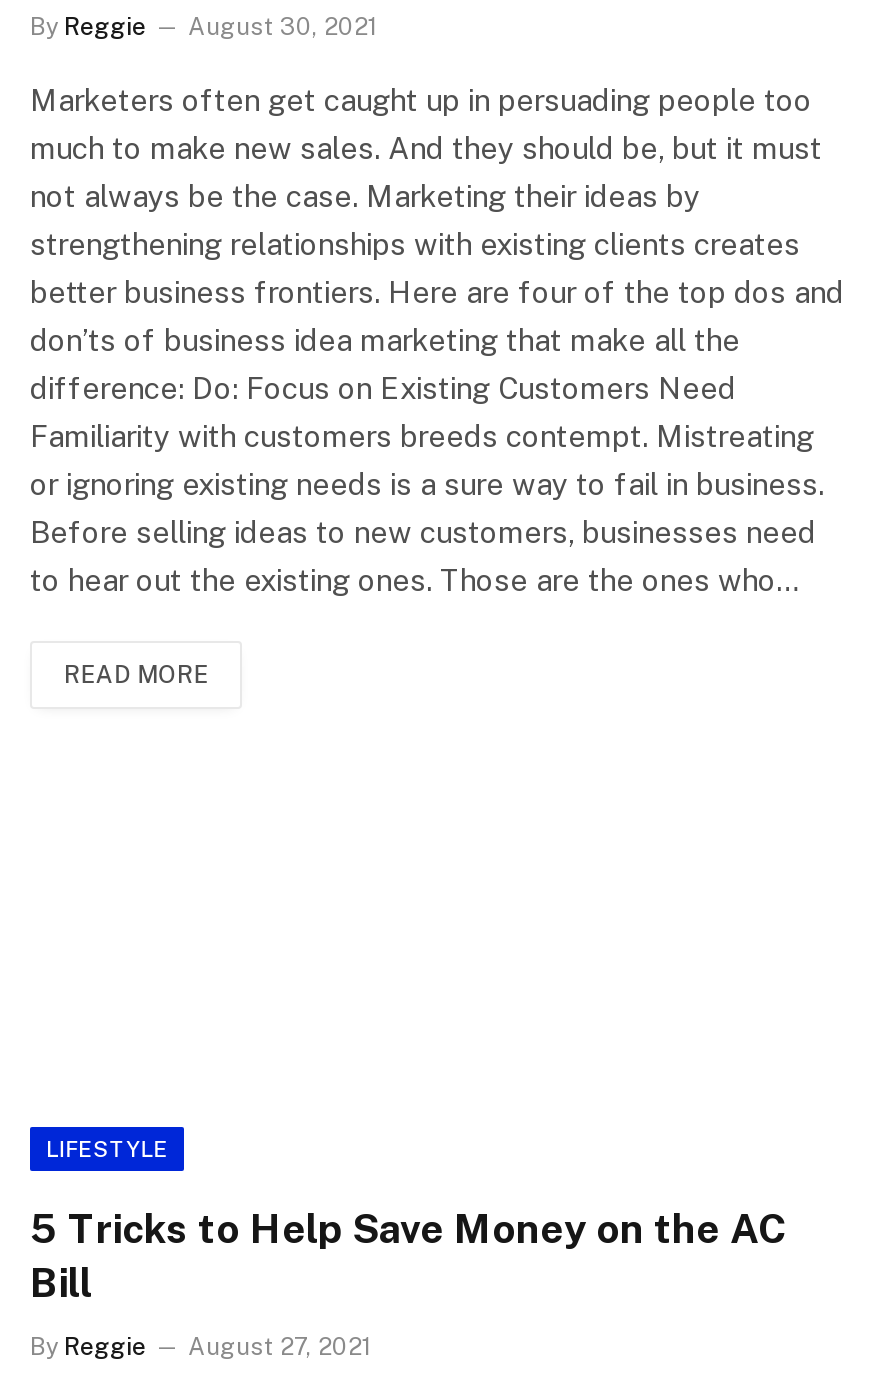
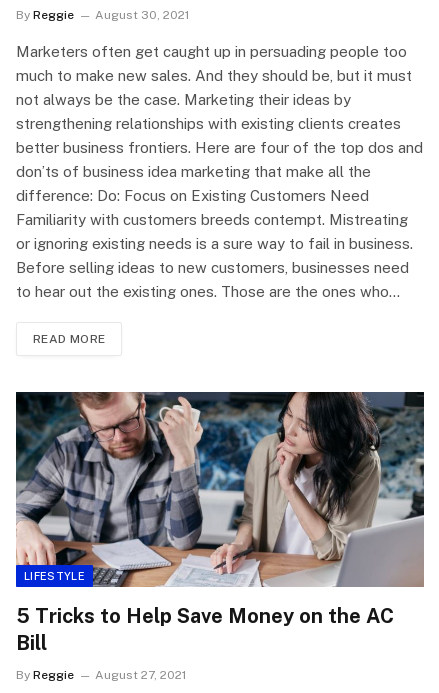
none -> [15,391,425,588] [image]

